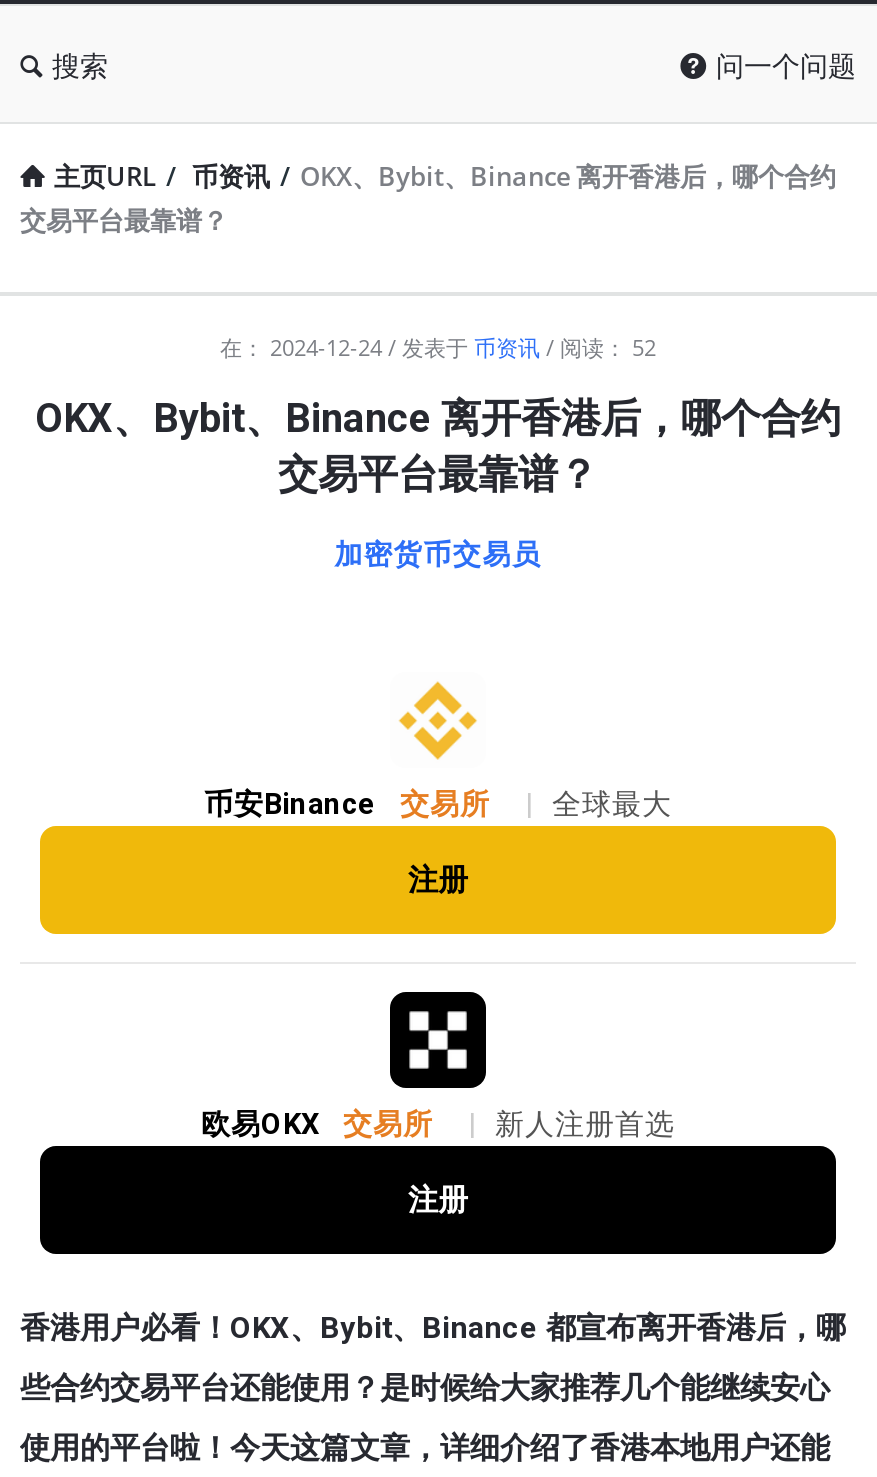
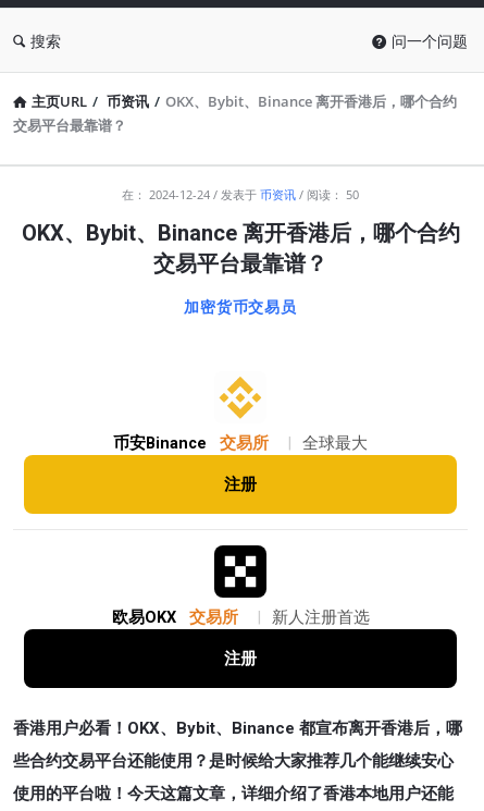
[220,332,656,362] 在： 2024-12-24 发表于币资讯 阅读： 52 -> [122,186,359,202] 在： 2024-12-24 发表于币资讯 阅读： 50

